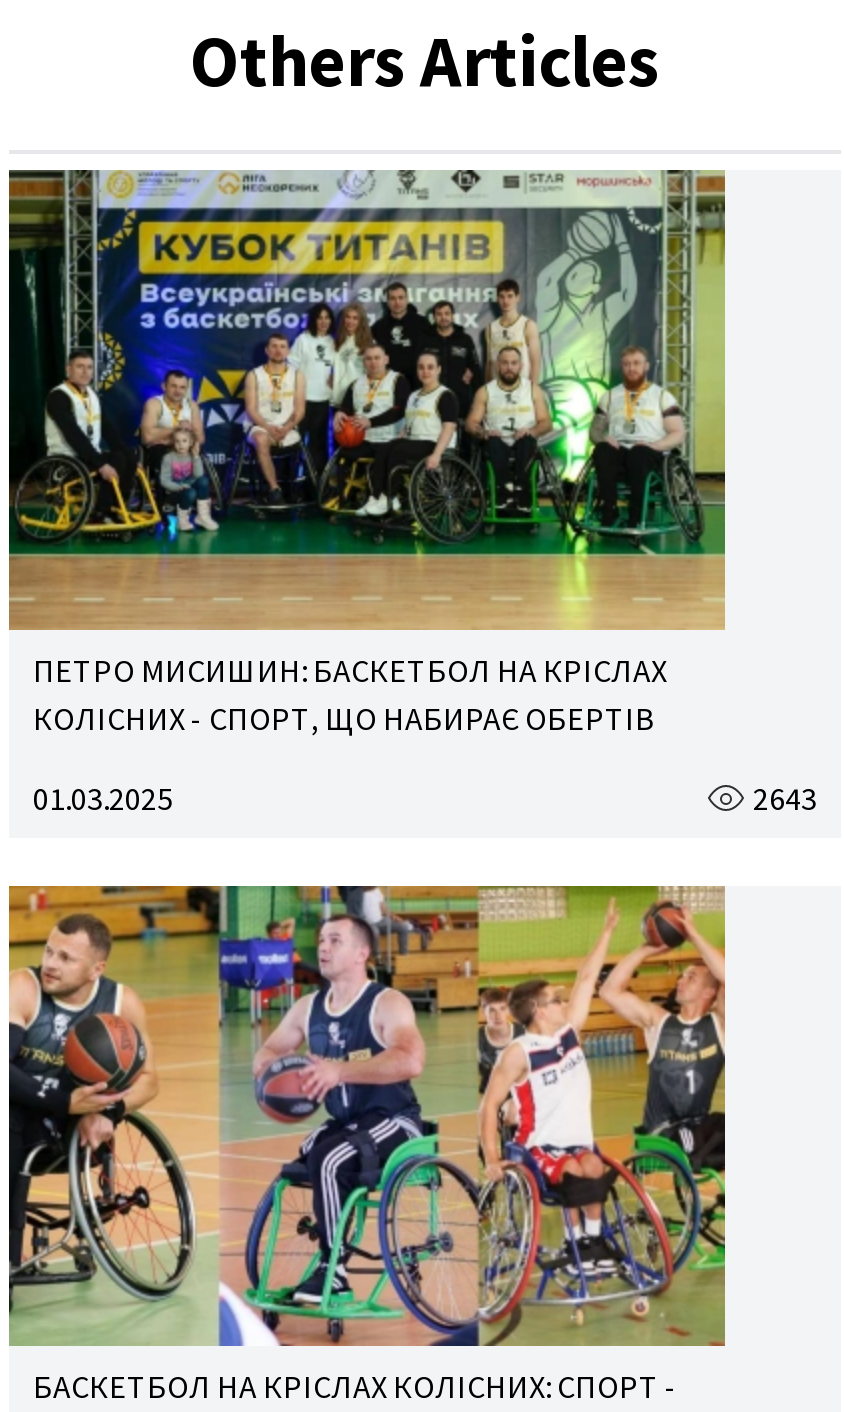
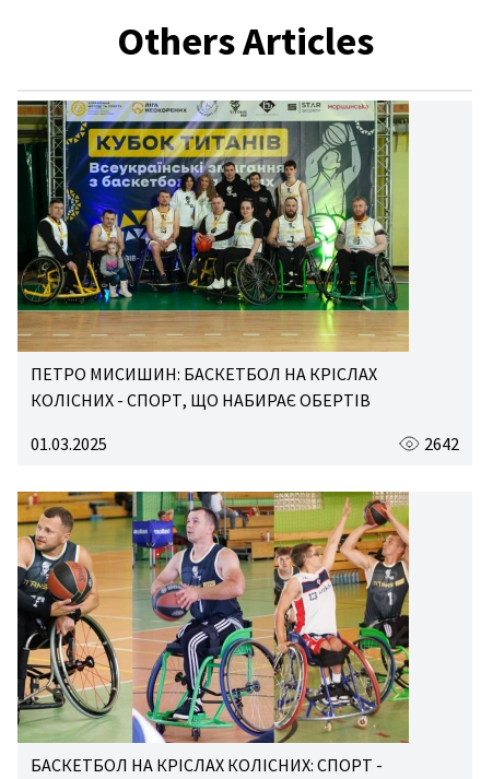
[753,778,817,818] 2643 -> [424,433,459,455] 2642

